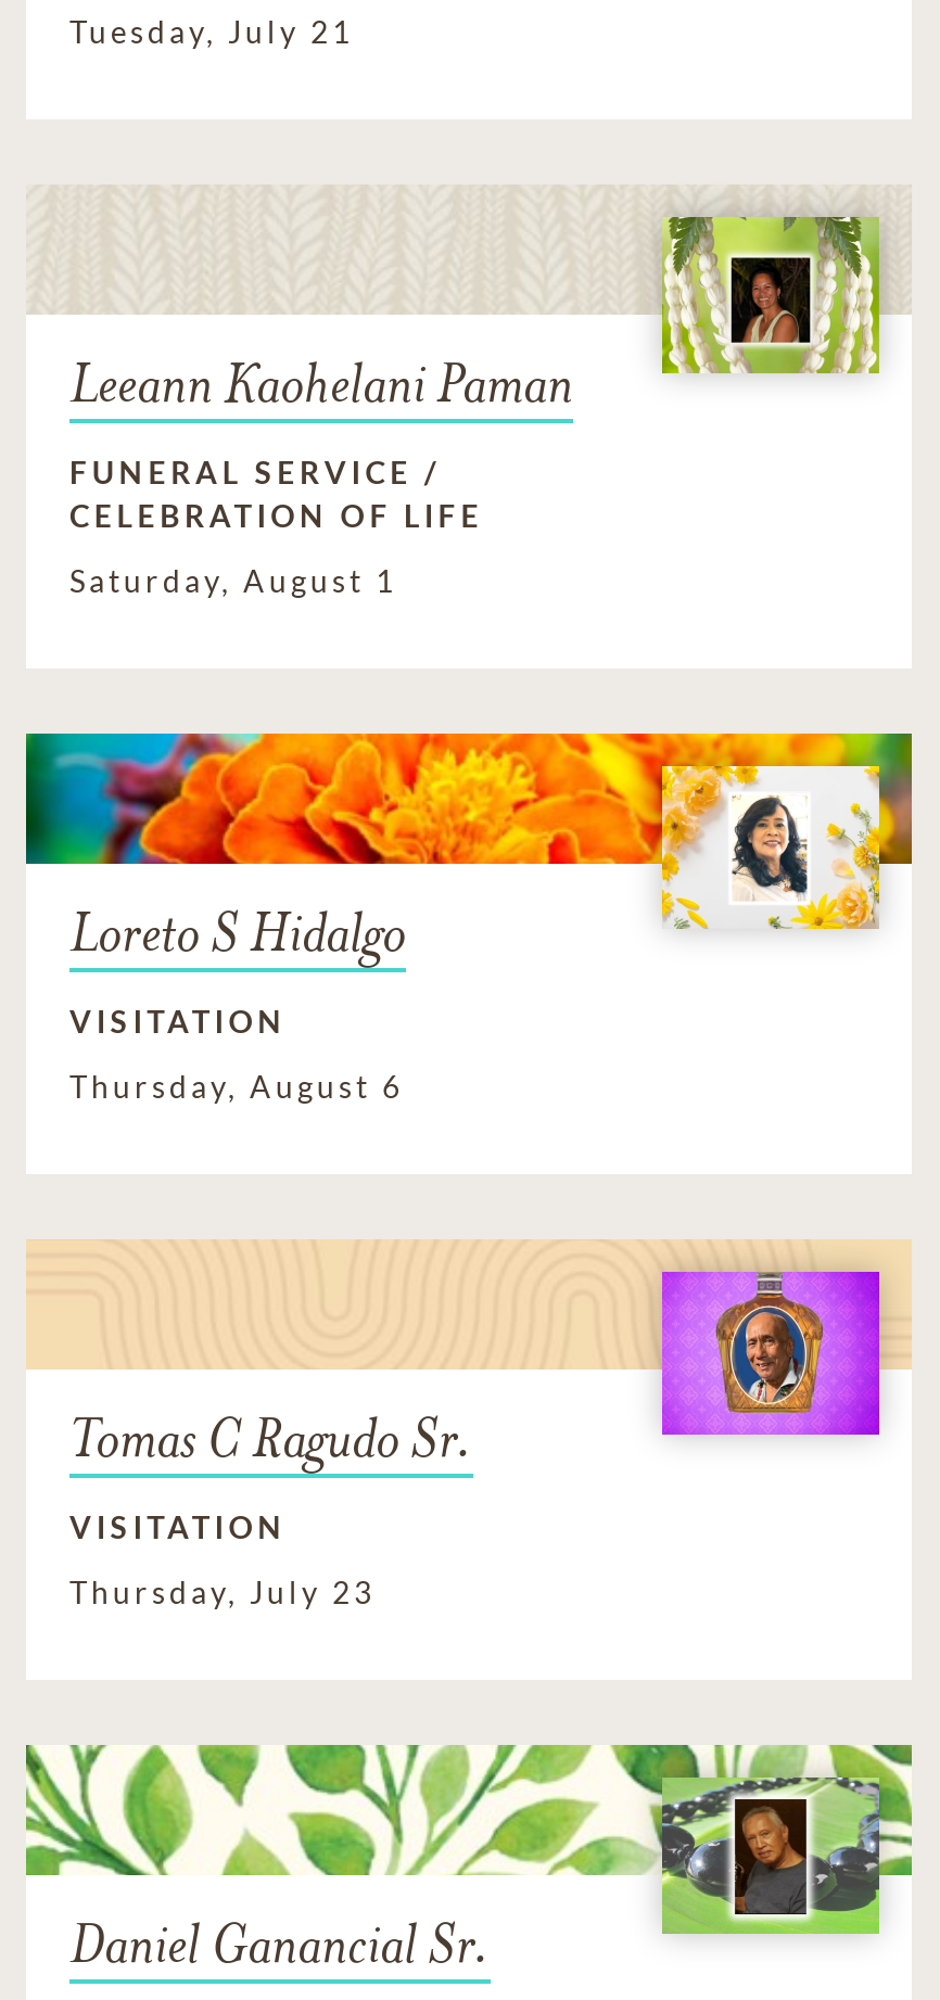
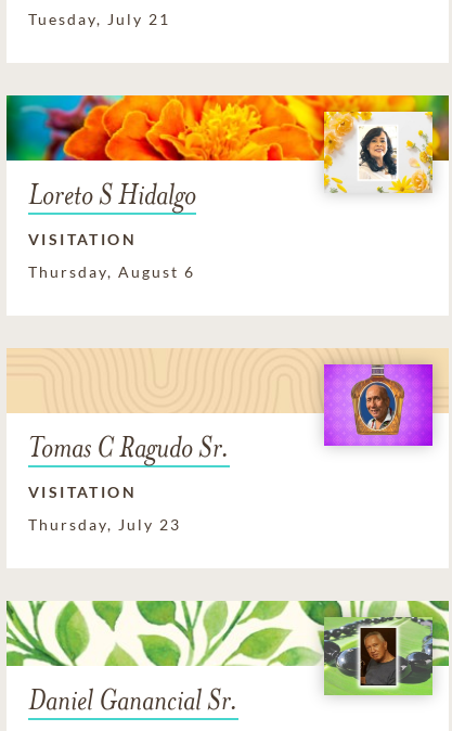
[28,184,910,600] [image] | Leeann Kaohelani Paman | FUNERAL SERVICE / | CELEBRATION OF LIFE | Saturday, August 1 -> none

